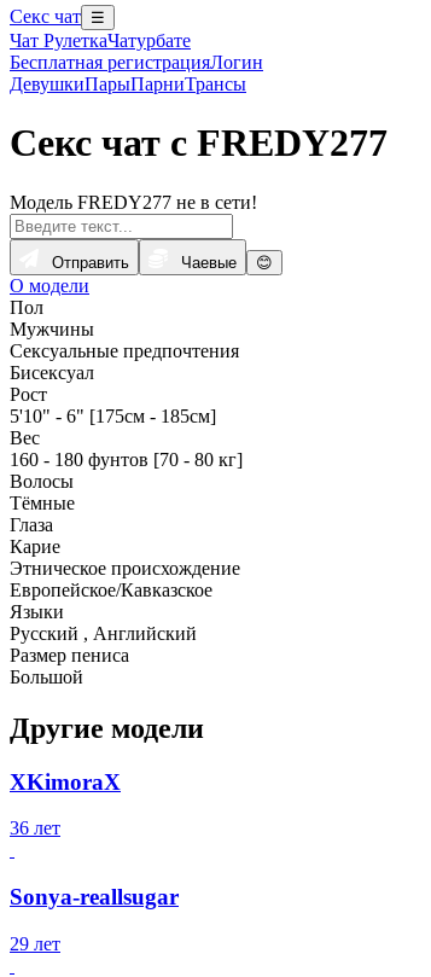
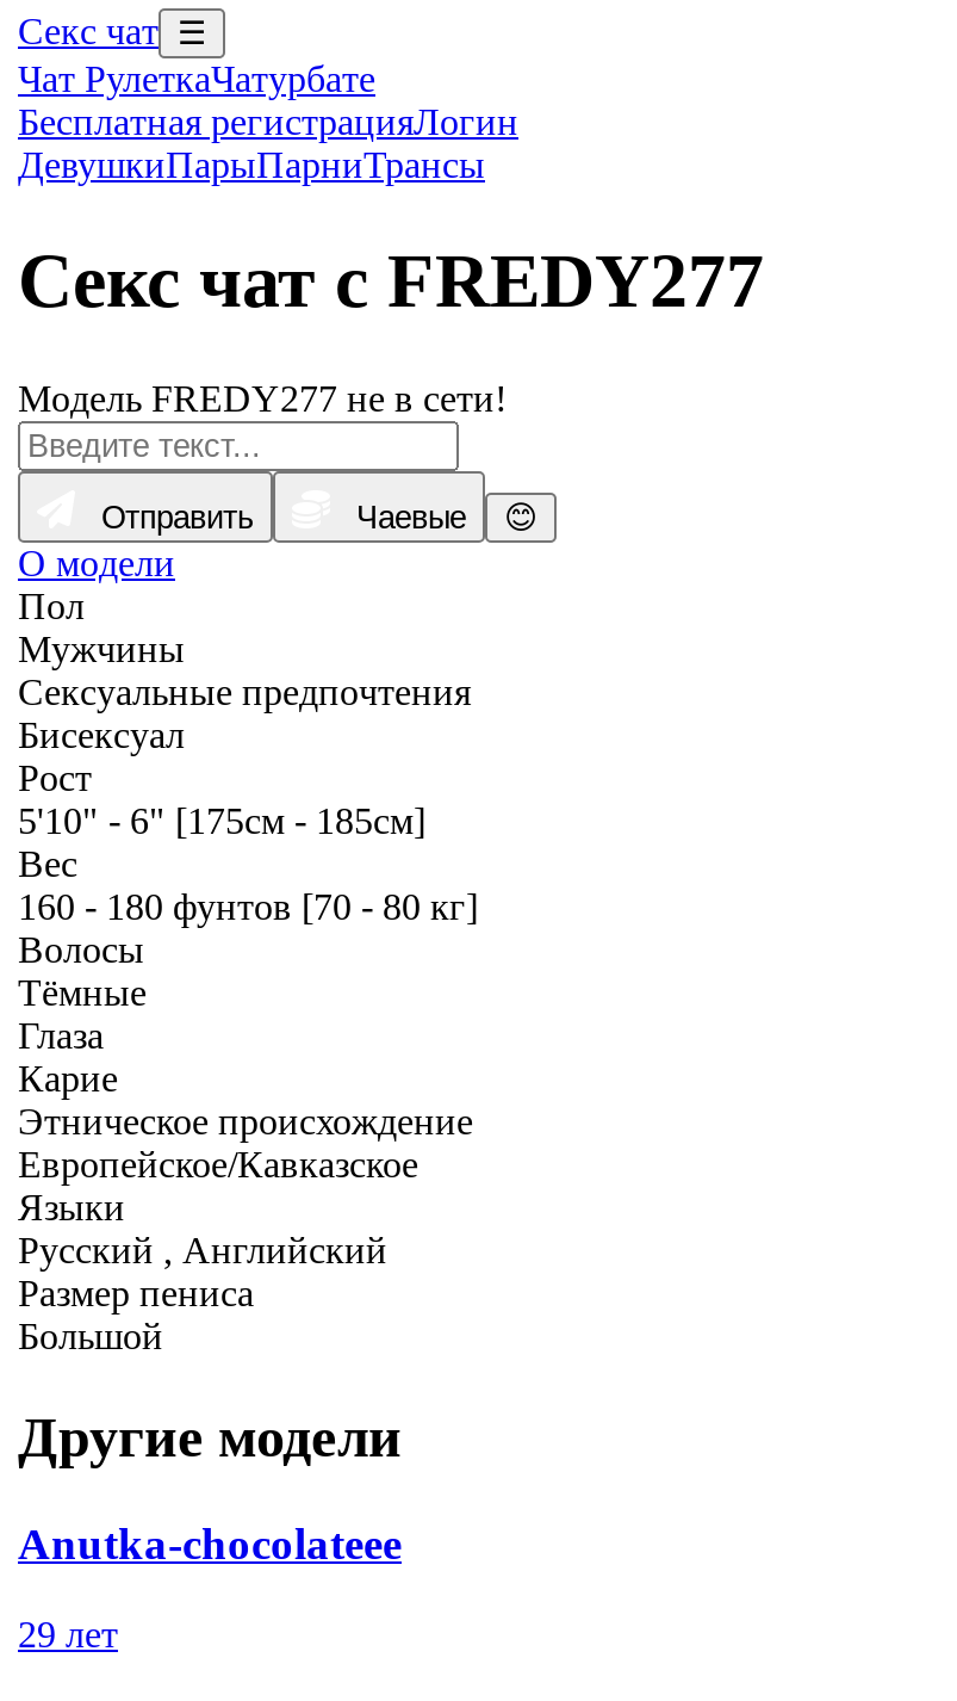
[10,769,179,909] XKimoraX | 36 лет | Sonya-reallsugar -> [18,1518,402,1568] Anutka-chocolateee

